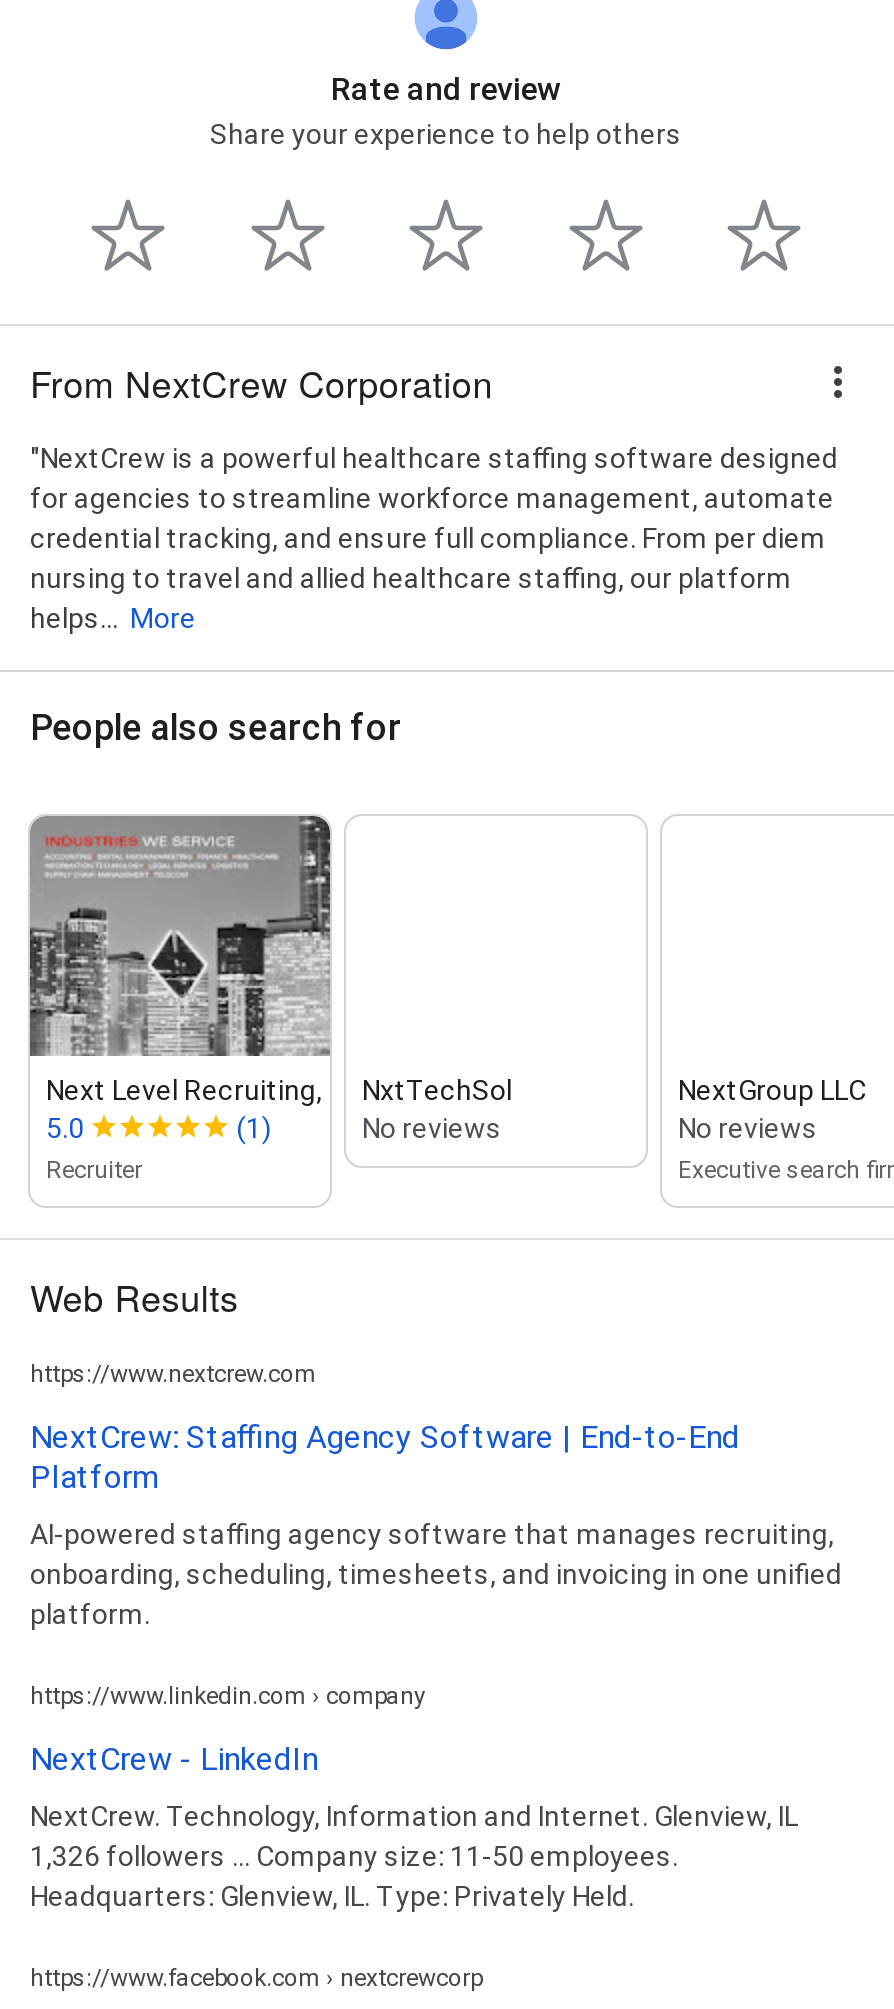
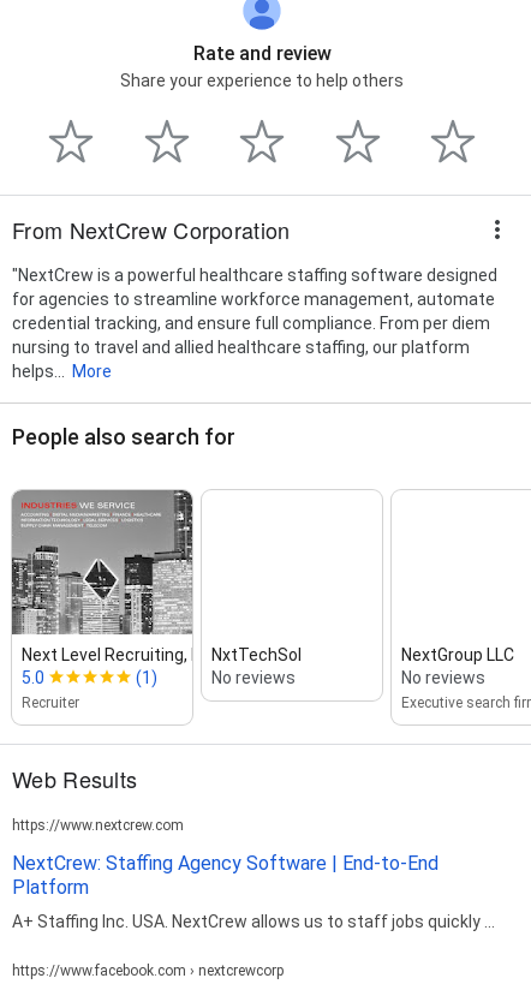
[30,1517,842,1911] AI-powered staffing agency software that manages recruiting, | onboarding, scheduling, timesheets, and invoicing in one unified | platform. | https://www.linkedin.com › company | NextCrew - LinkedIn | NextCrew. Technology, Information and Internet. Glenview, IL | 1,326 followers ... Company size: 11-50 employees. | Headquarters: Glenview, IL. Type: Privately Held. -> [12,912,495,931] A+ Staffing Inc. USA. NextCrew allows us to staff jobs quickly ...

